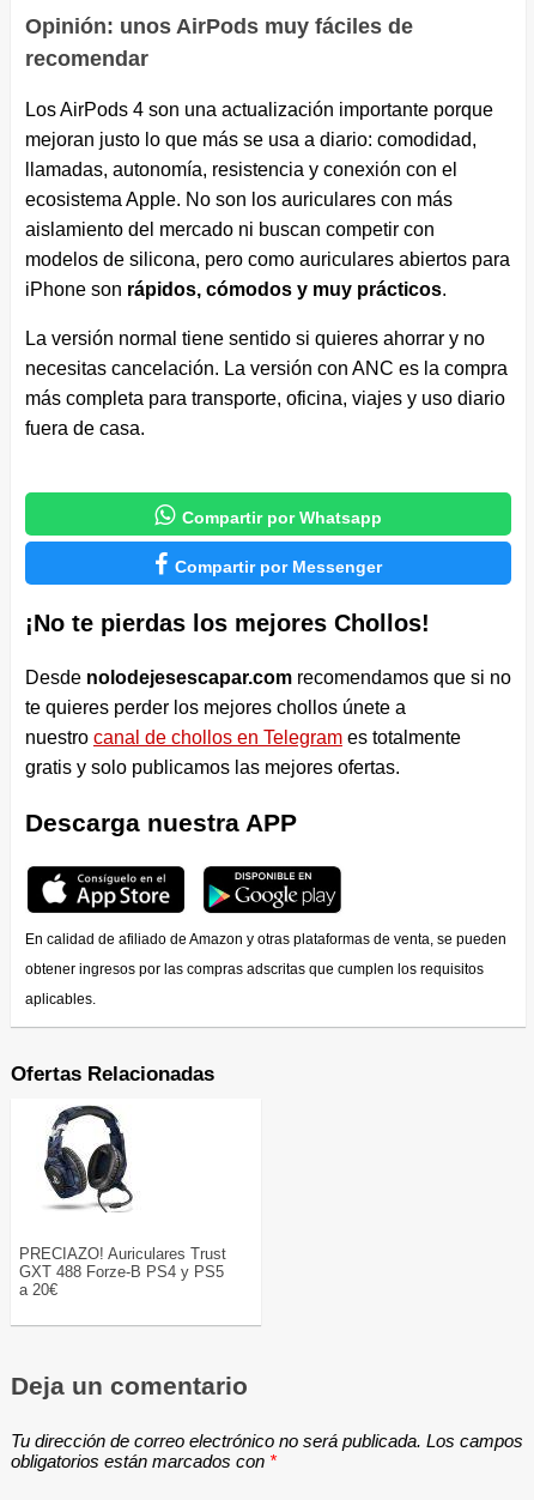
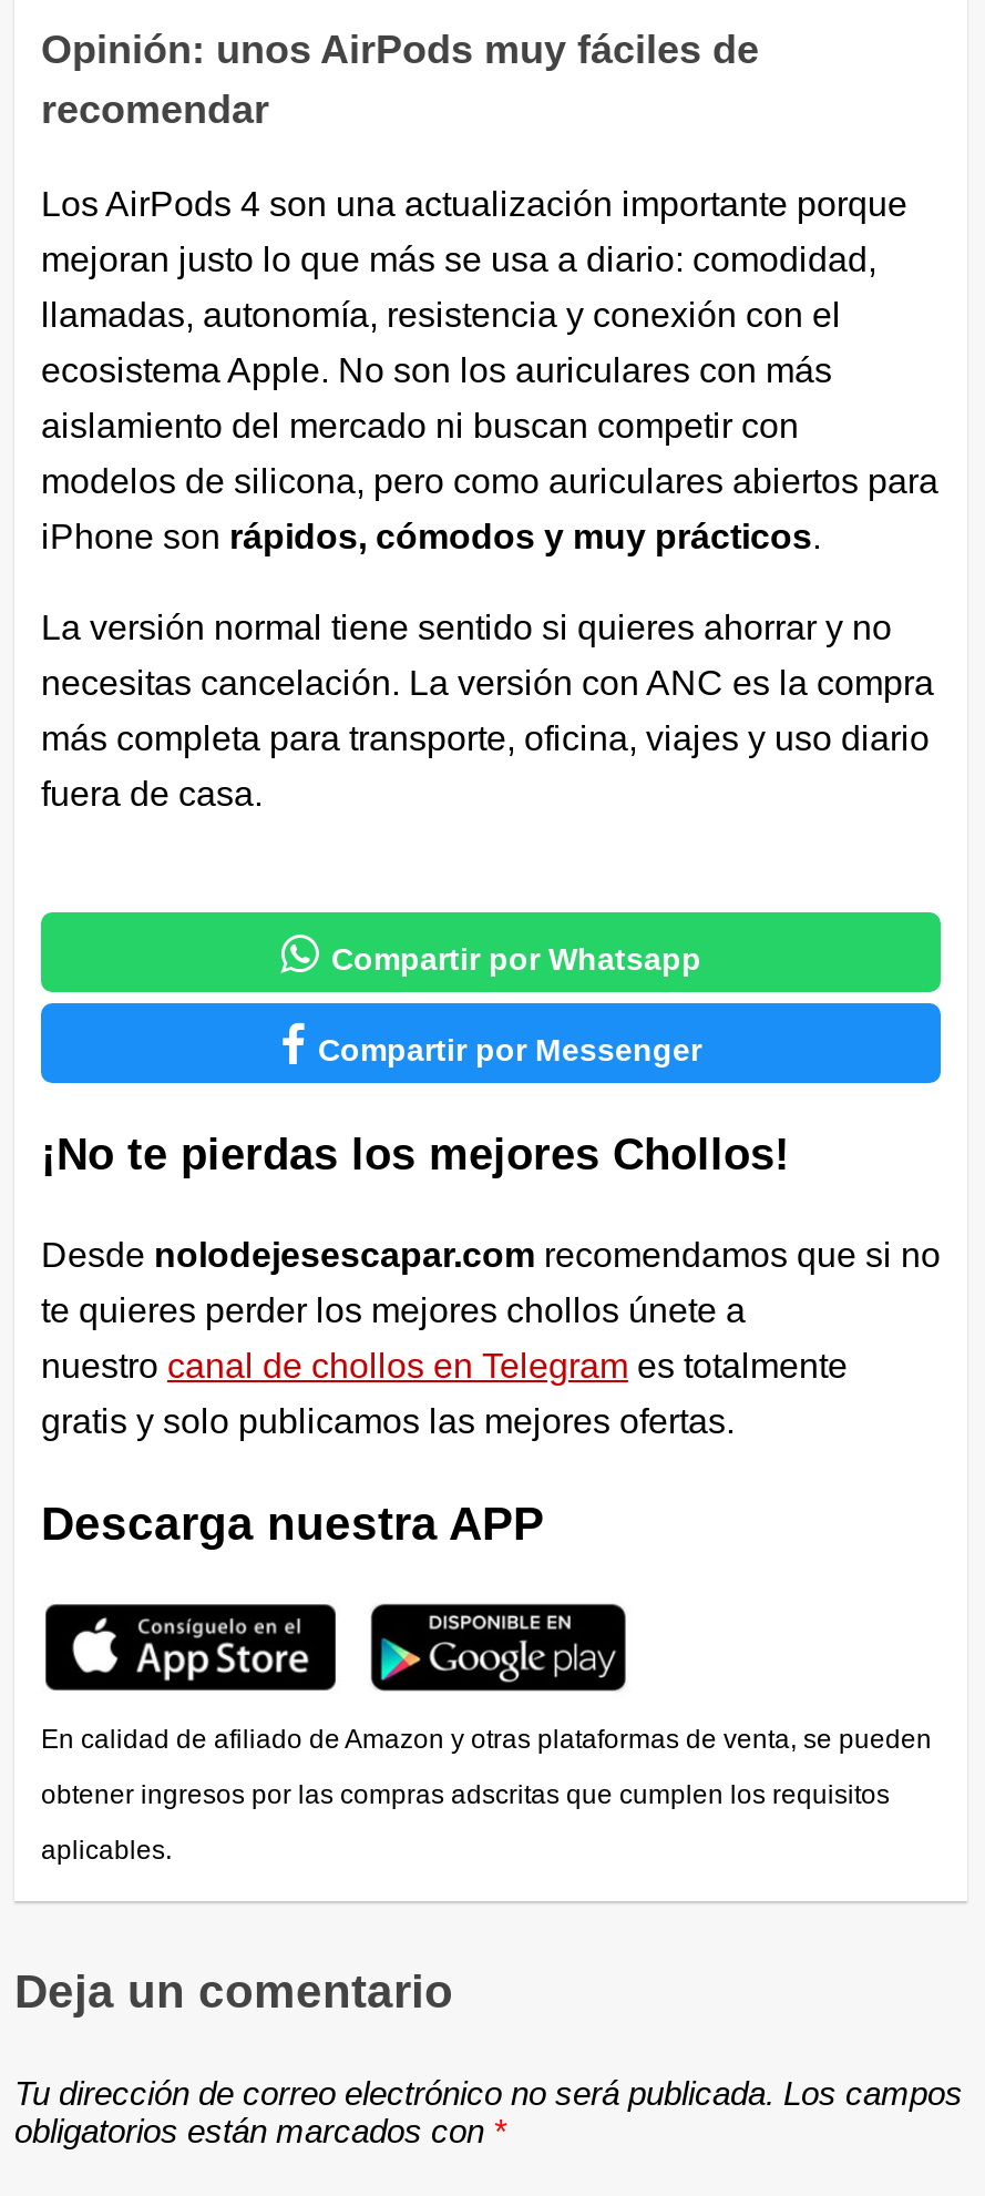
[11,1062,214,1085] Ofertas Relacionadas -> none
[19,1105,226,1298] [image] | PRECIAZO! Auriculares Trust | GXT 488 Forze-B PS4 y PS5 | a 20€ -> none

